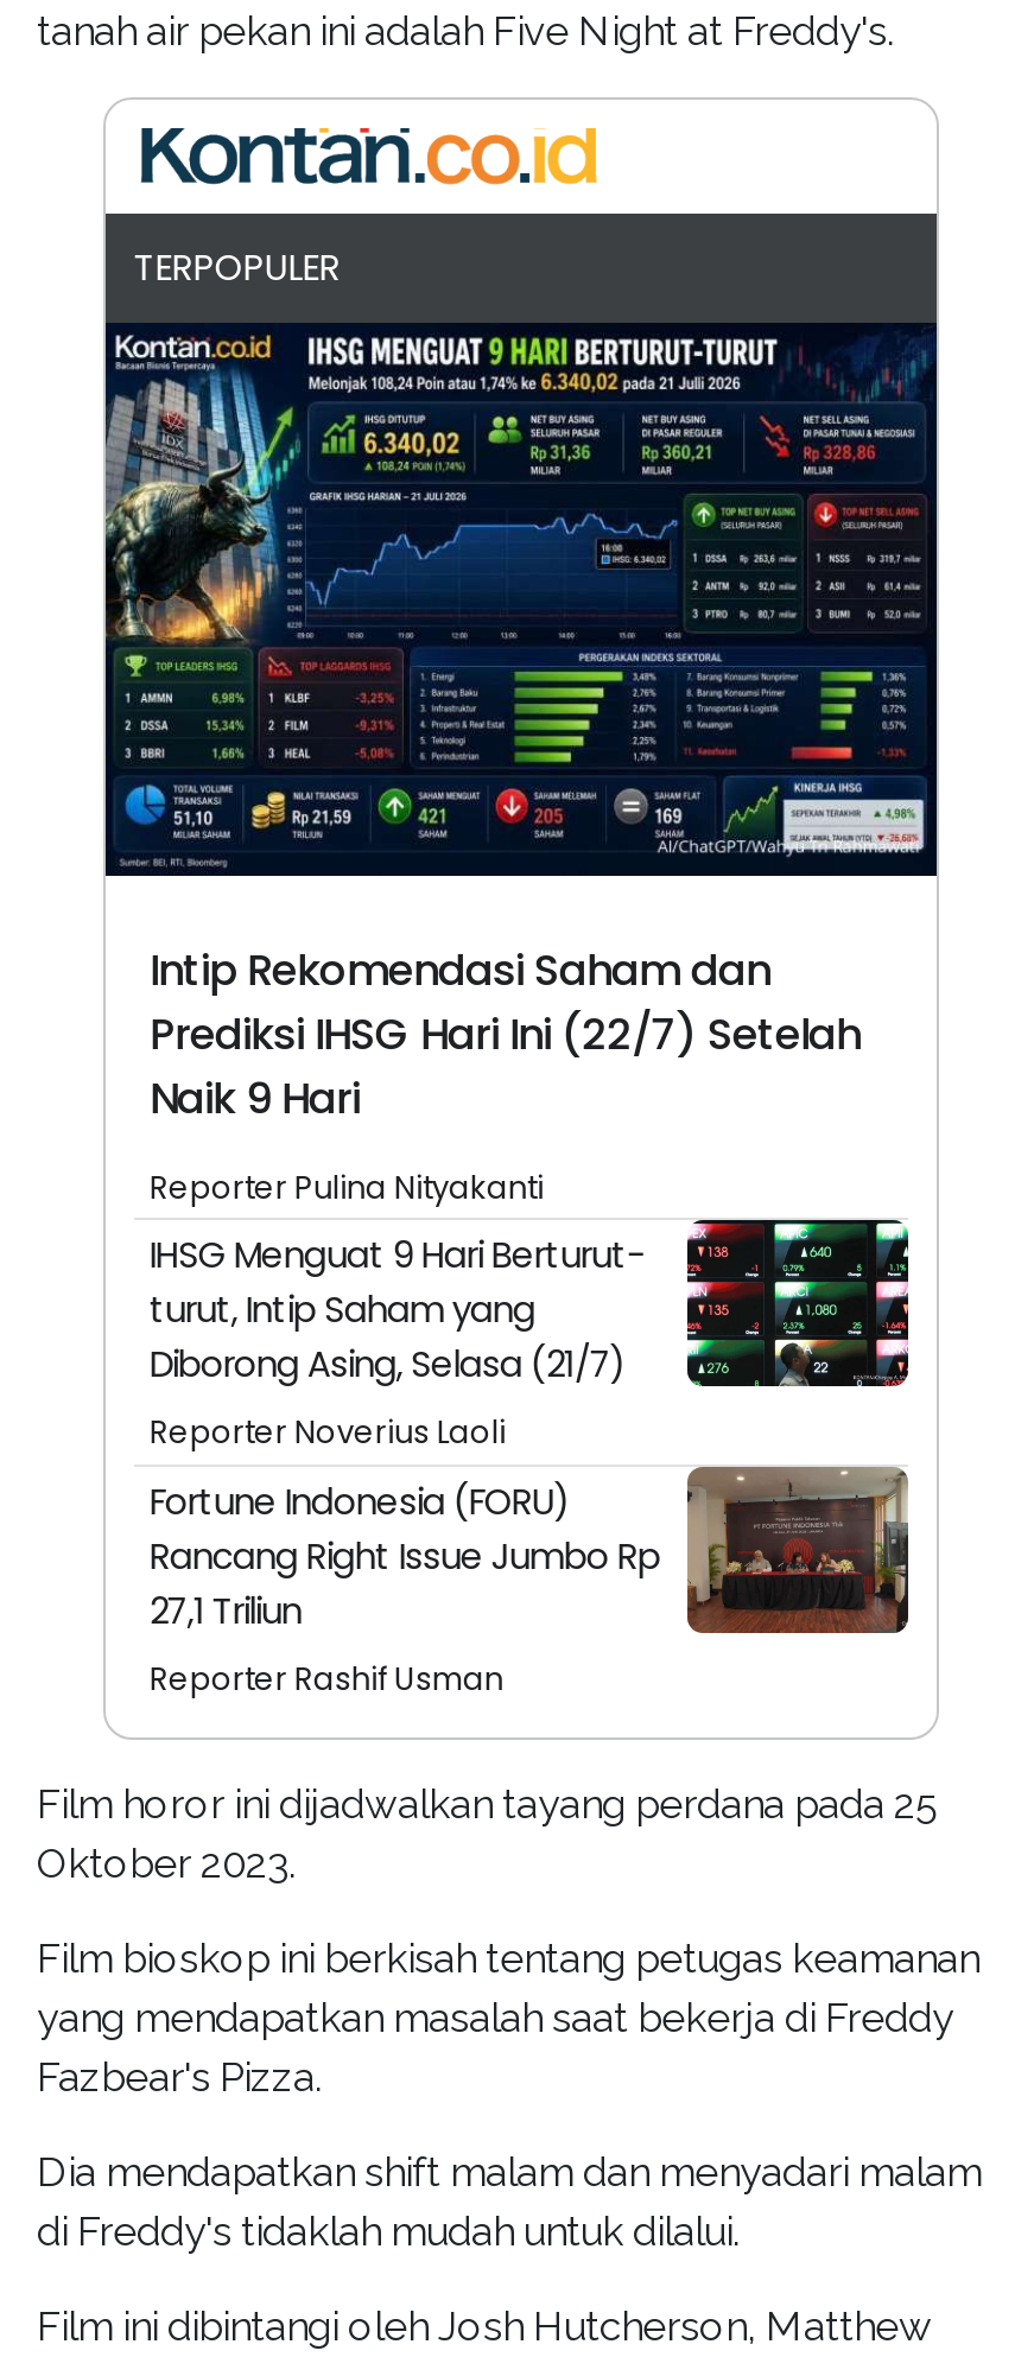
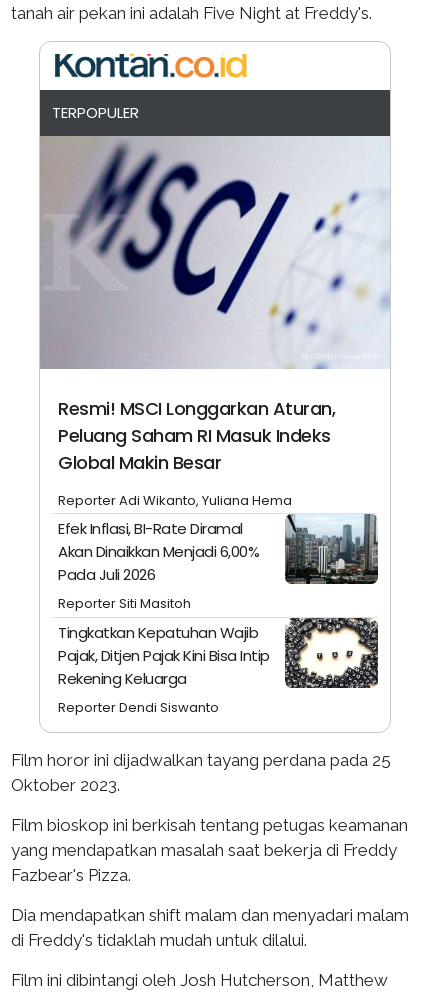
[106,323,939,1127] [image] | Intip Rekomendasi Saham dan | Prediksi IHSG Hari Ini (22/7) Setelah | Naik 9 Hari -> [39,135,390,475] [image] | Resmi! MSCI Longgarkan Aturan, | Peluang Saham RI Masuk Indeks | Global Makin Besar
[149,1164,911,1702] [image] | Reporter Pulina Nityakanti | IHSG Menguat 9 Hari Berturut- | turut, Intip Saham yang | Diborong Asing, Selasa (21/7) | Reporter Noverius Laoli | Fortune Indonesia (FORU) | Rancang Right Issue Jumbo Rp | 27,1 Triliun | Reporter Rashif Usman -> [58,491,378,717] [image] | Reporter Adi Wikanto, Yuliana Hema | Efek Inflasi, BI-Rate Diramal | Akan Dinaikkan Menjadi 6,00% | Pada Juli 2026 | Reporter Siti Masitoh | Tingkatkan Kepatuhan Wajib | Pajak, Ditjen Pajak Kini Bisa Intip | Rekening Keluarga | Reporter Dendi Siswanto
[687,1465,908,1633] [image] -> [285,618,378,688] [image]

